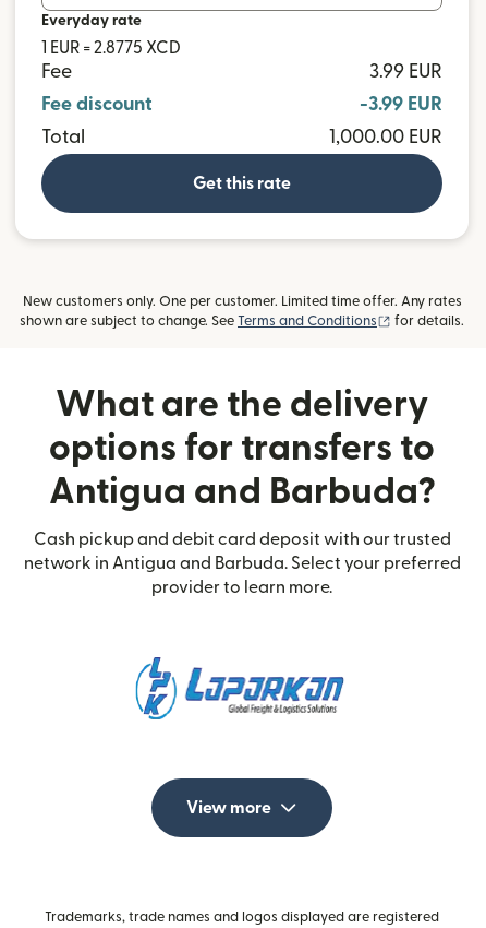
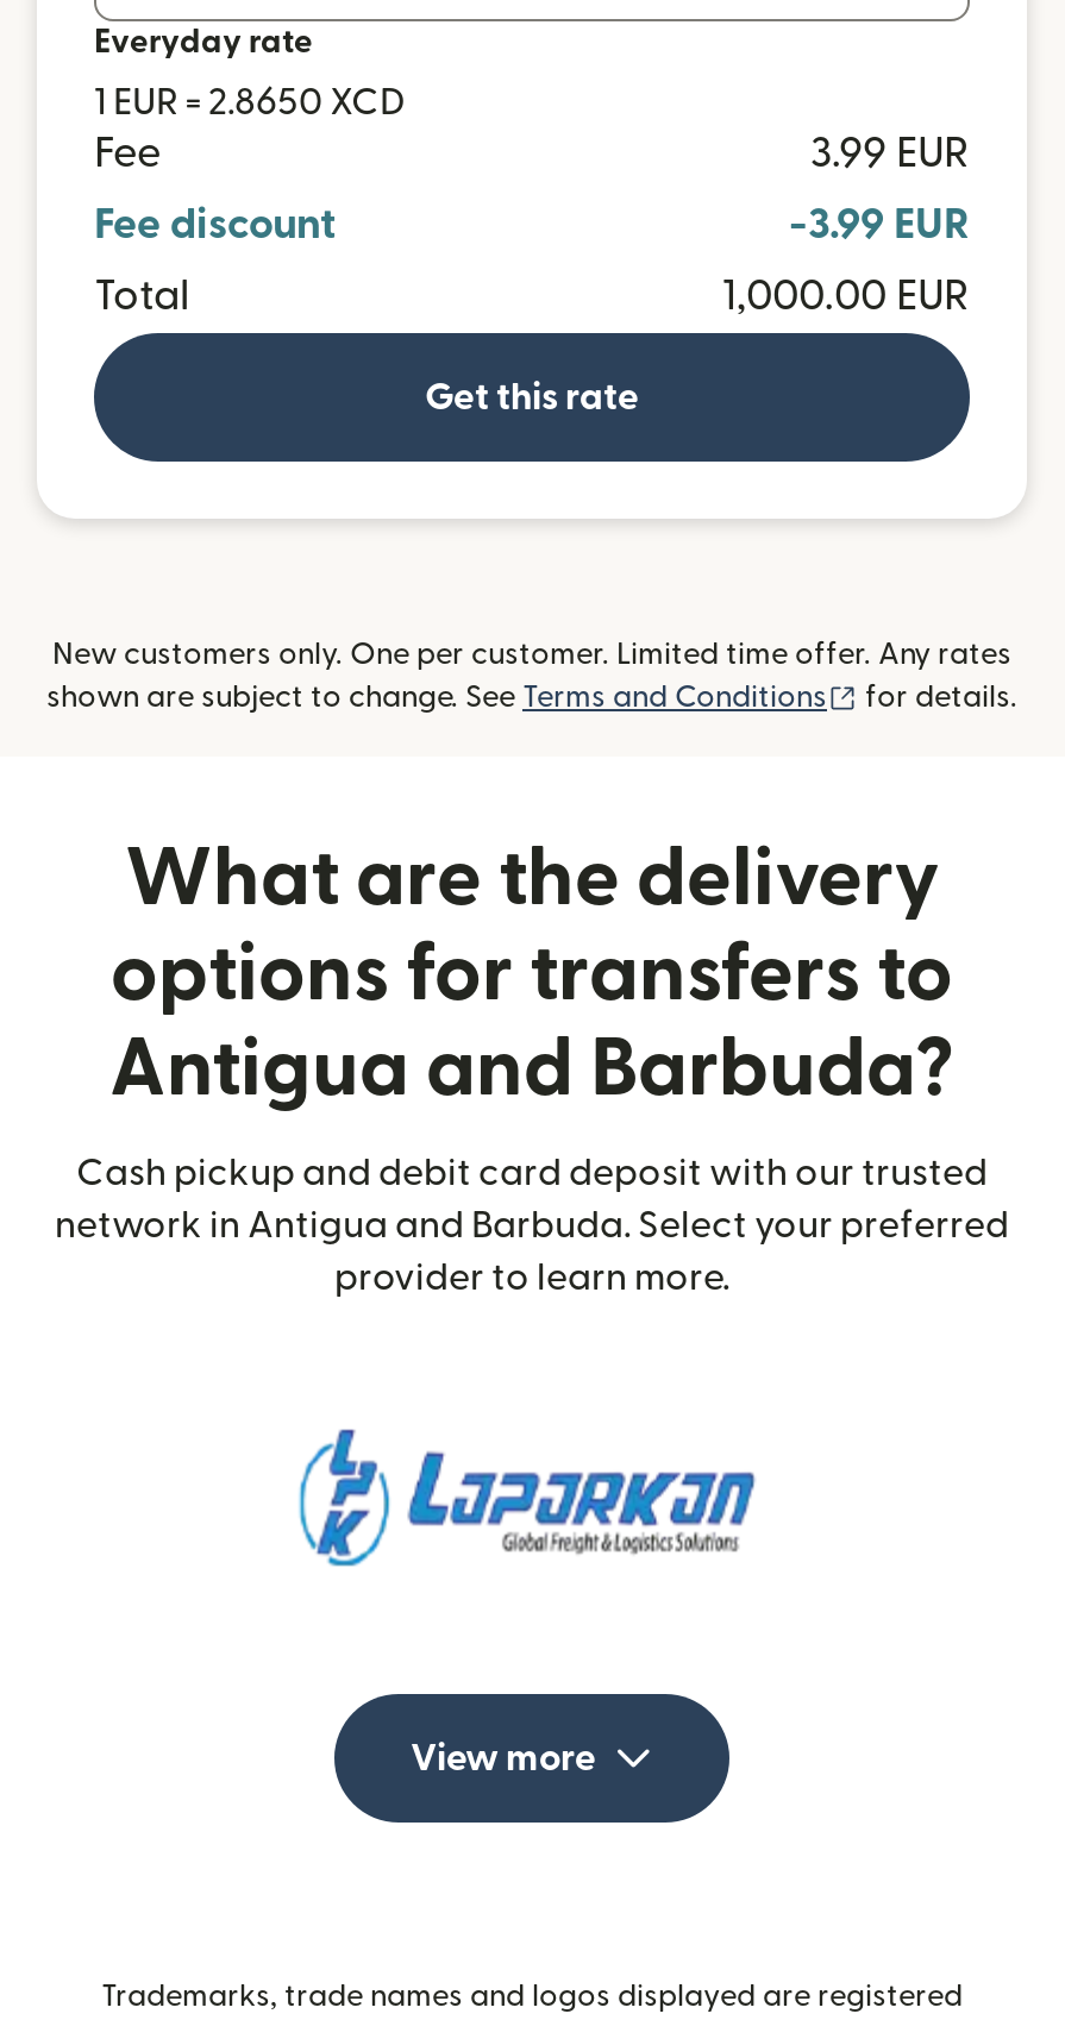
[41,39,181,57] 1 EUR = 2.8775 XCD -> [94,83,406,121] 1 EUR = 2.8650 XCD

